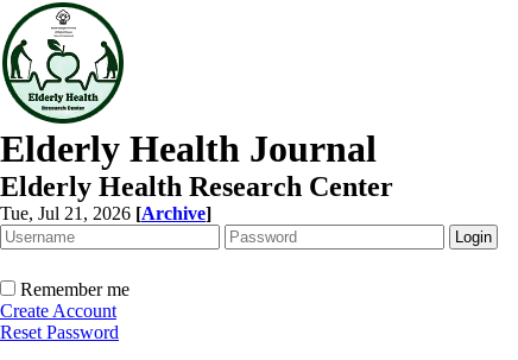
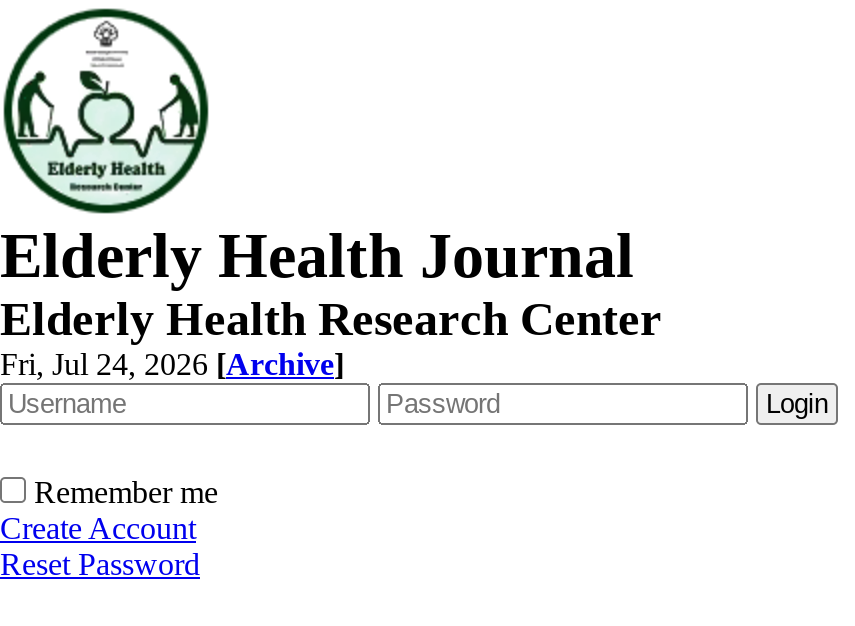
[0,203,211,223] Tue, Jul 21, 2026 [Archive] -> [0,347,344,381] Fri, Jul 24, 2026 [Archive]

